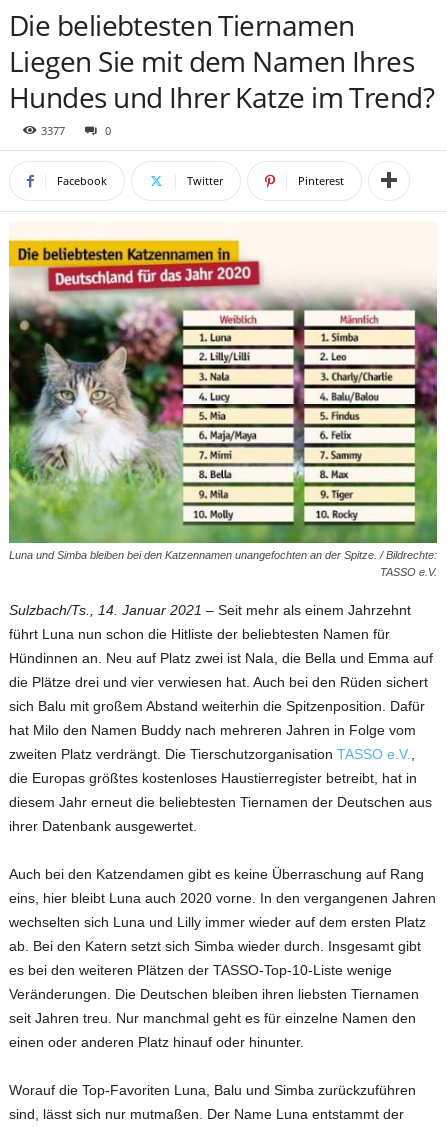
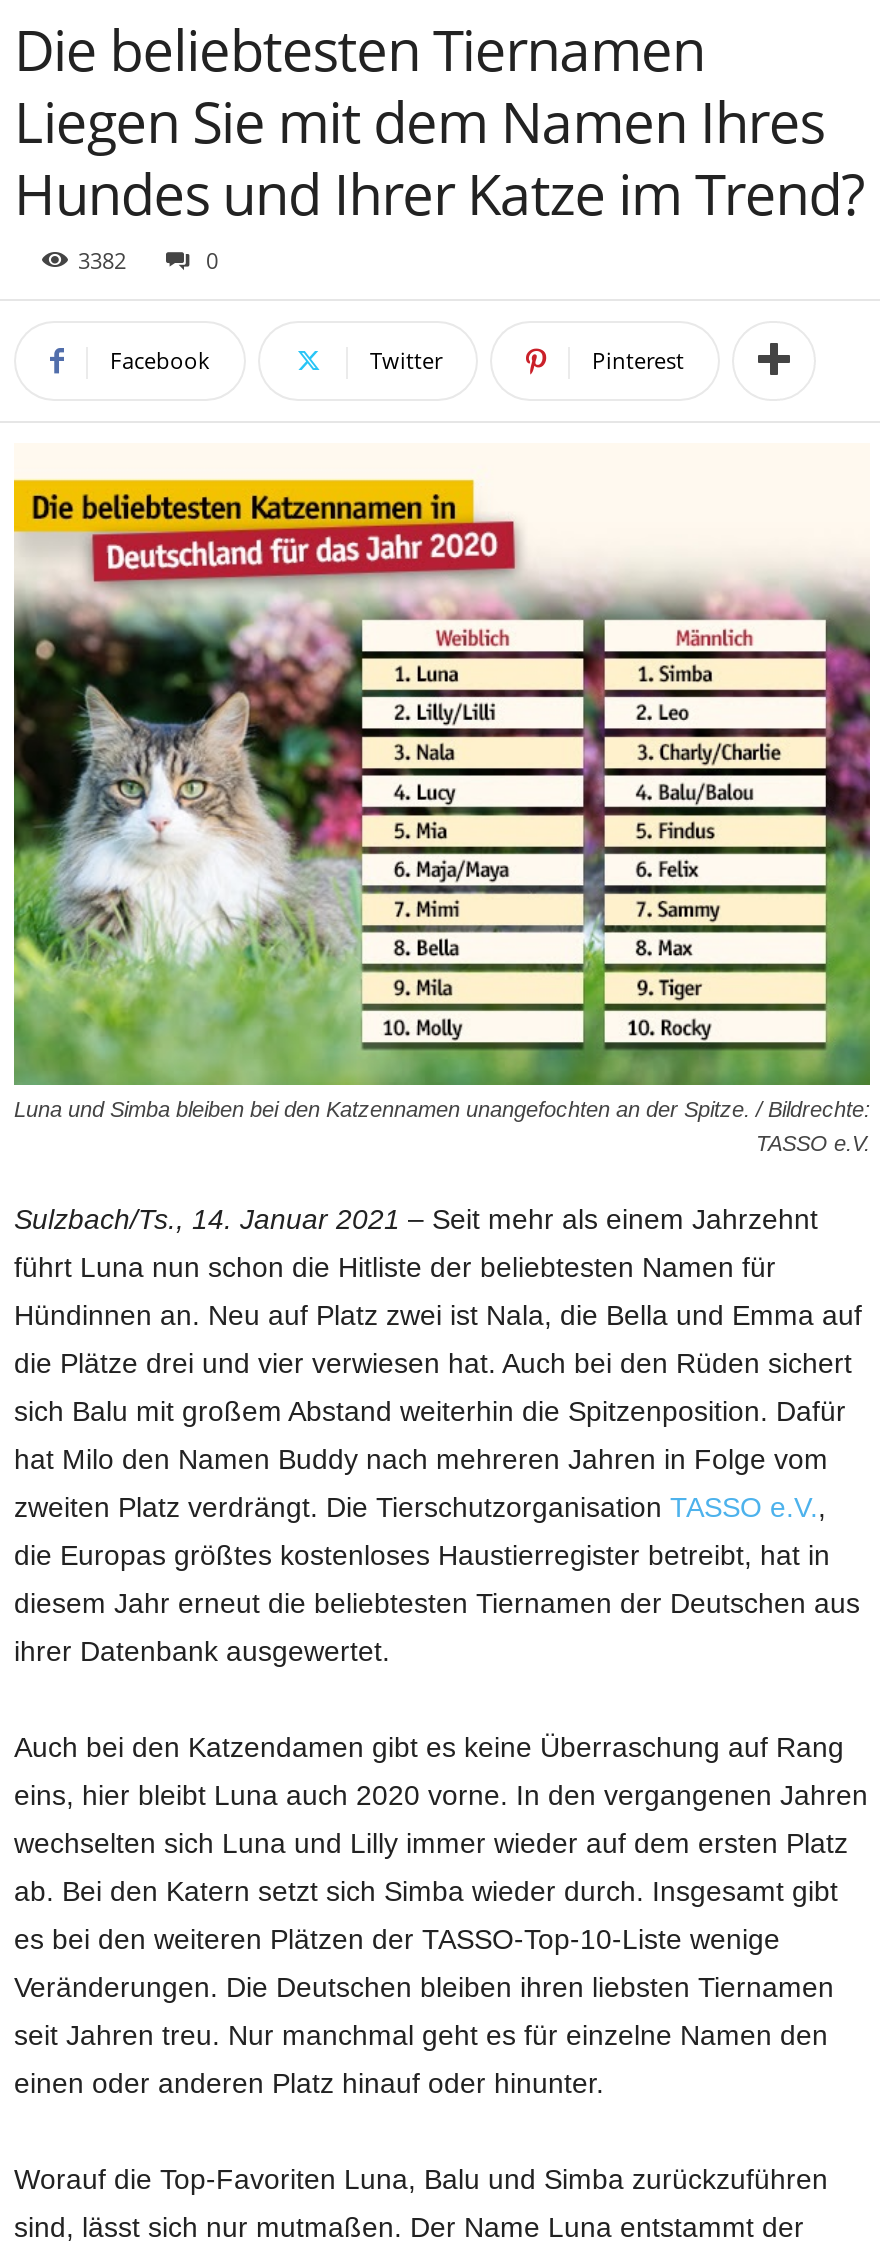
[41,123,65,138] 3377 -> [78,245,126,275] 3382

